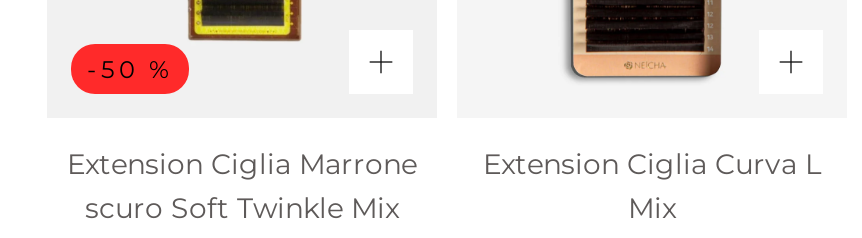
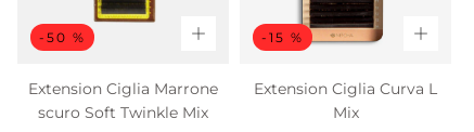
none -> [261,29,304,45] -15 %

